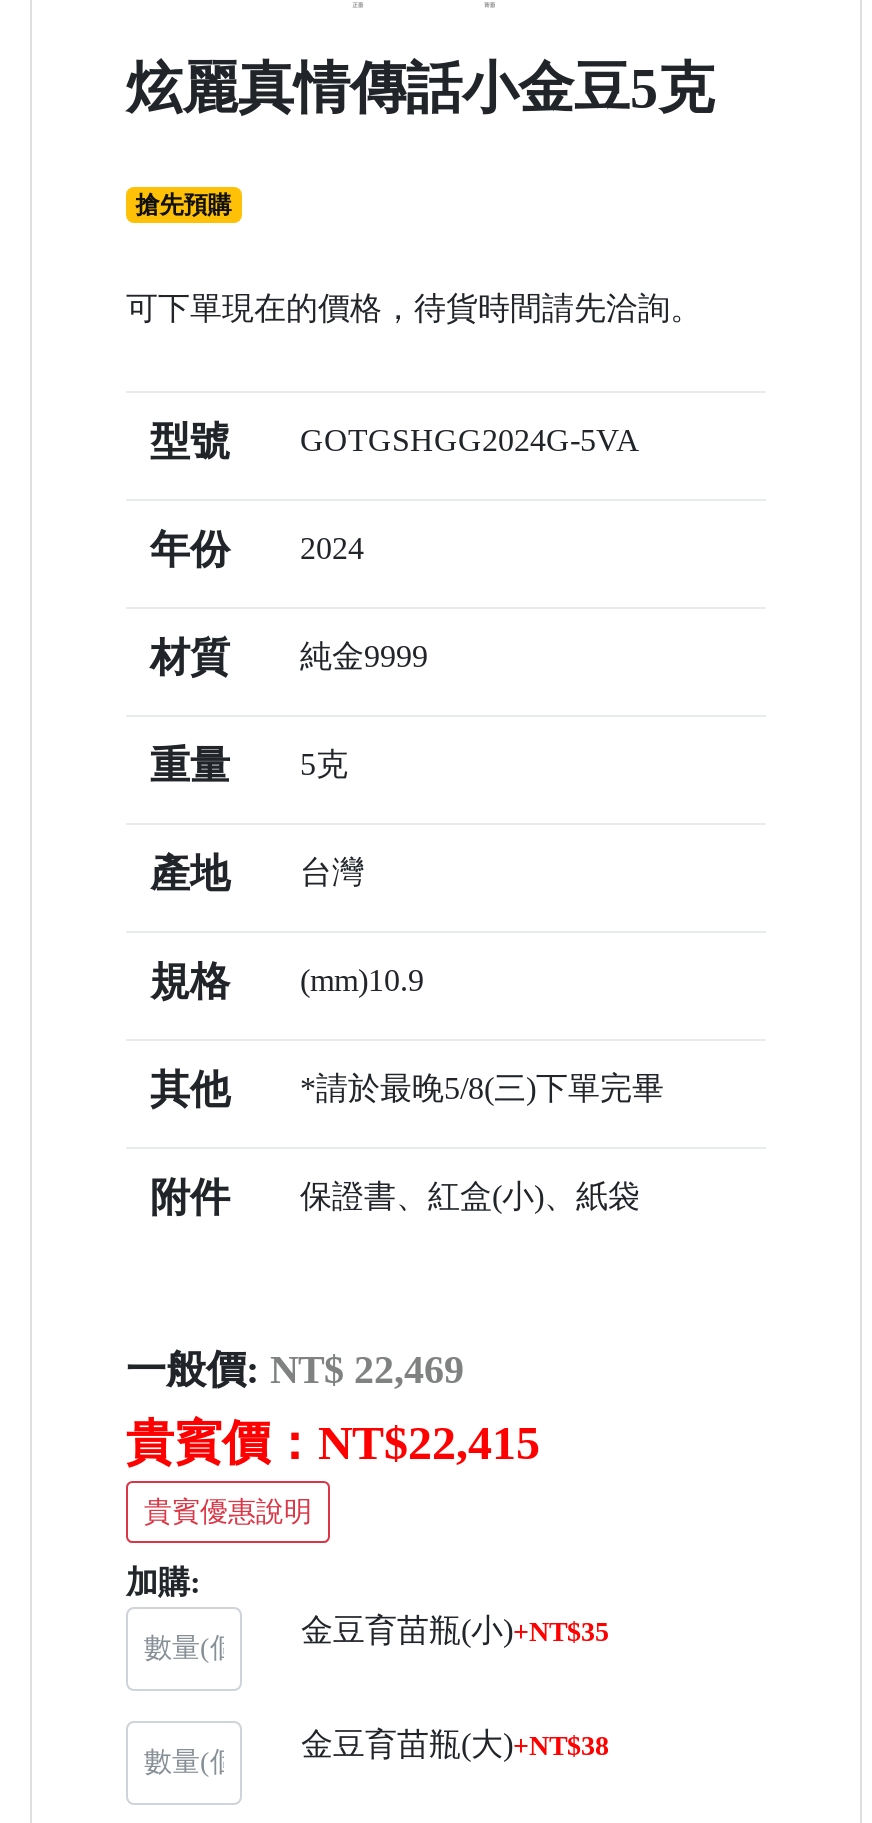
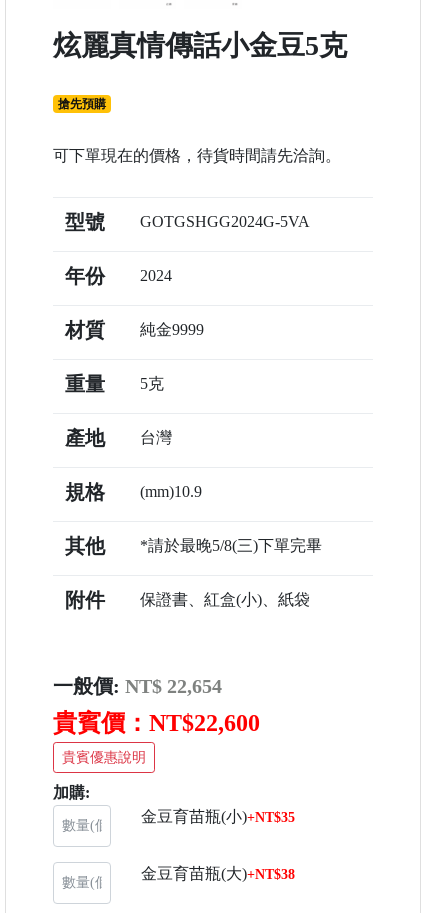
[126,1346,464,1390] 一般價: NT$ 22,469 -> [53,675,222,697] 一般價: NT$ 22,654
[126,1416,540,1468] 貴賓價：NT$22,415 -> [53,710,260,736] 貴賓價：NT$22,600

